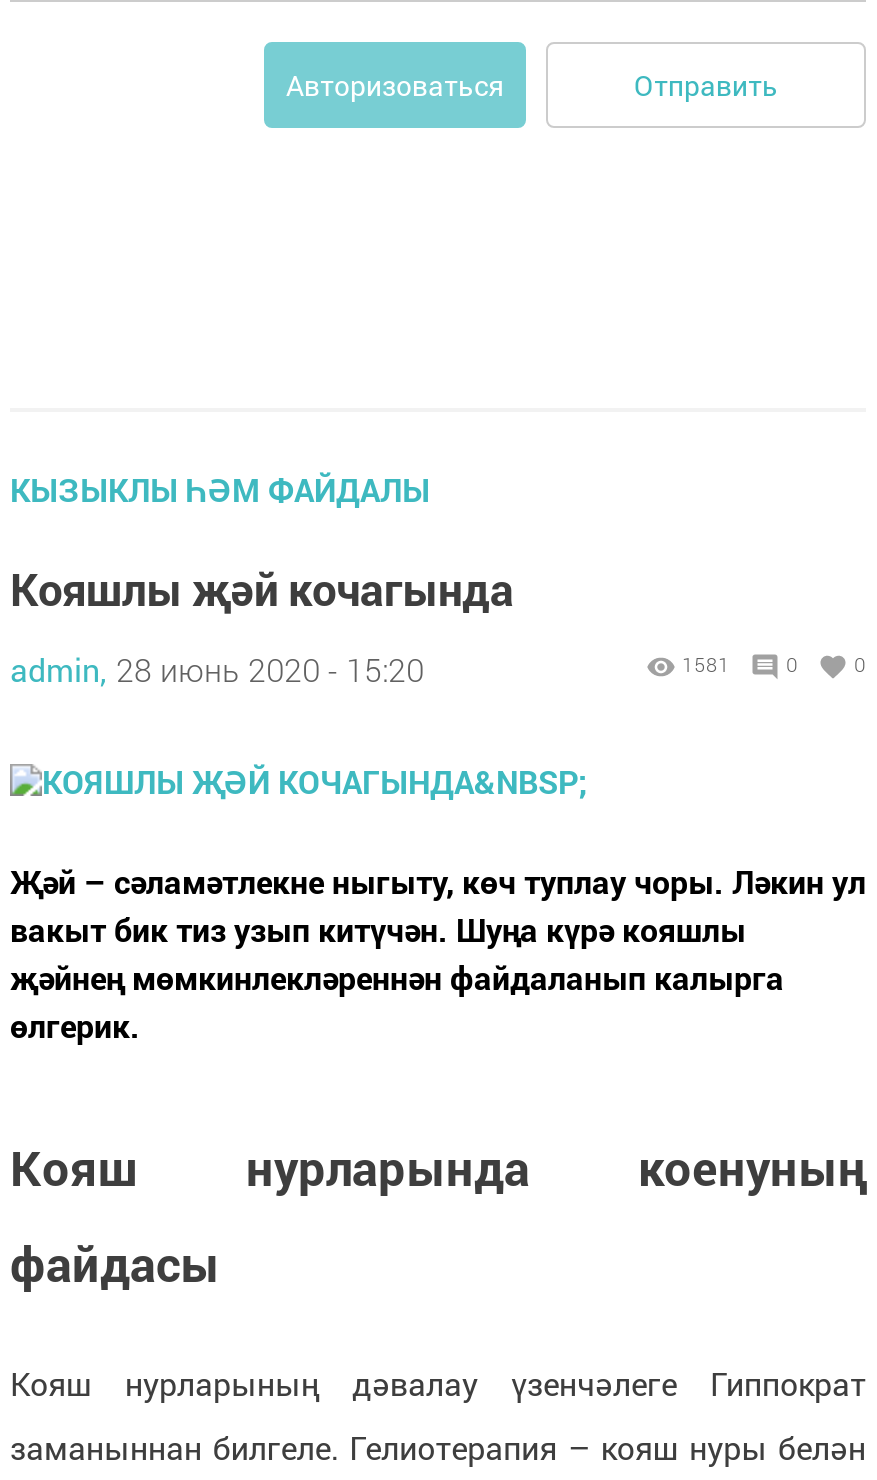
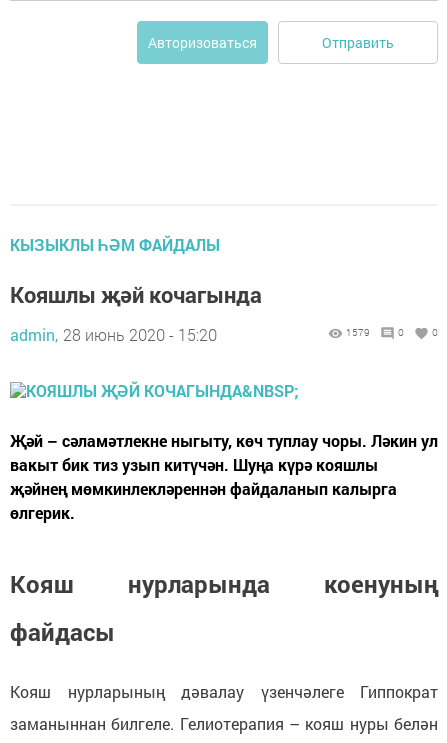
[682,652,730,678] 1581 -> [346,326,370,339] 1579

